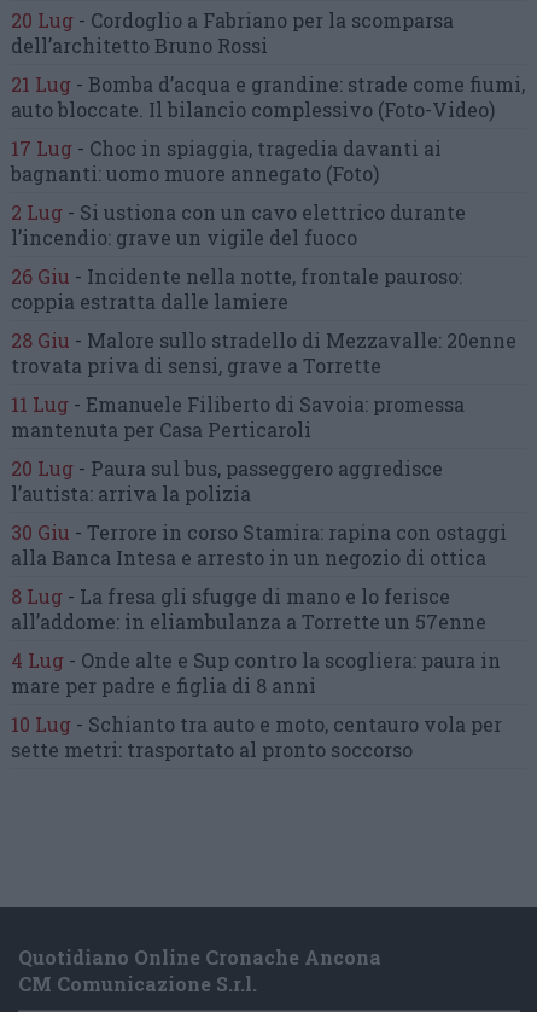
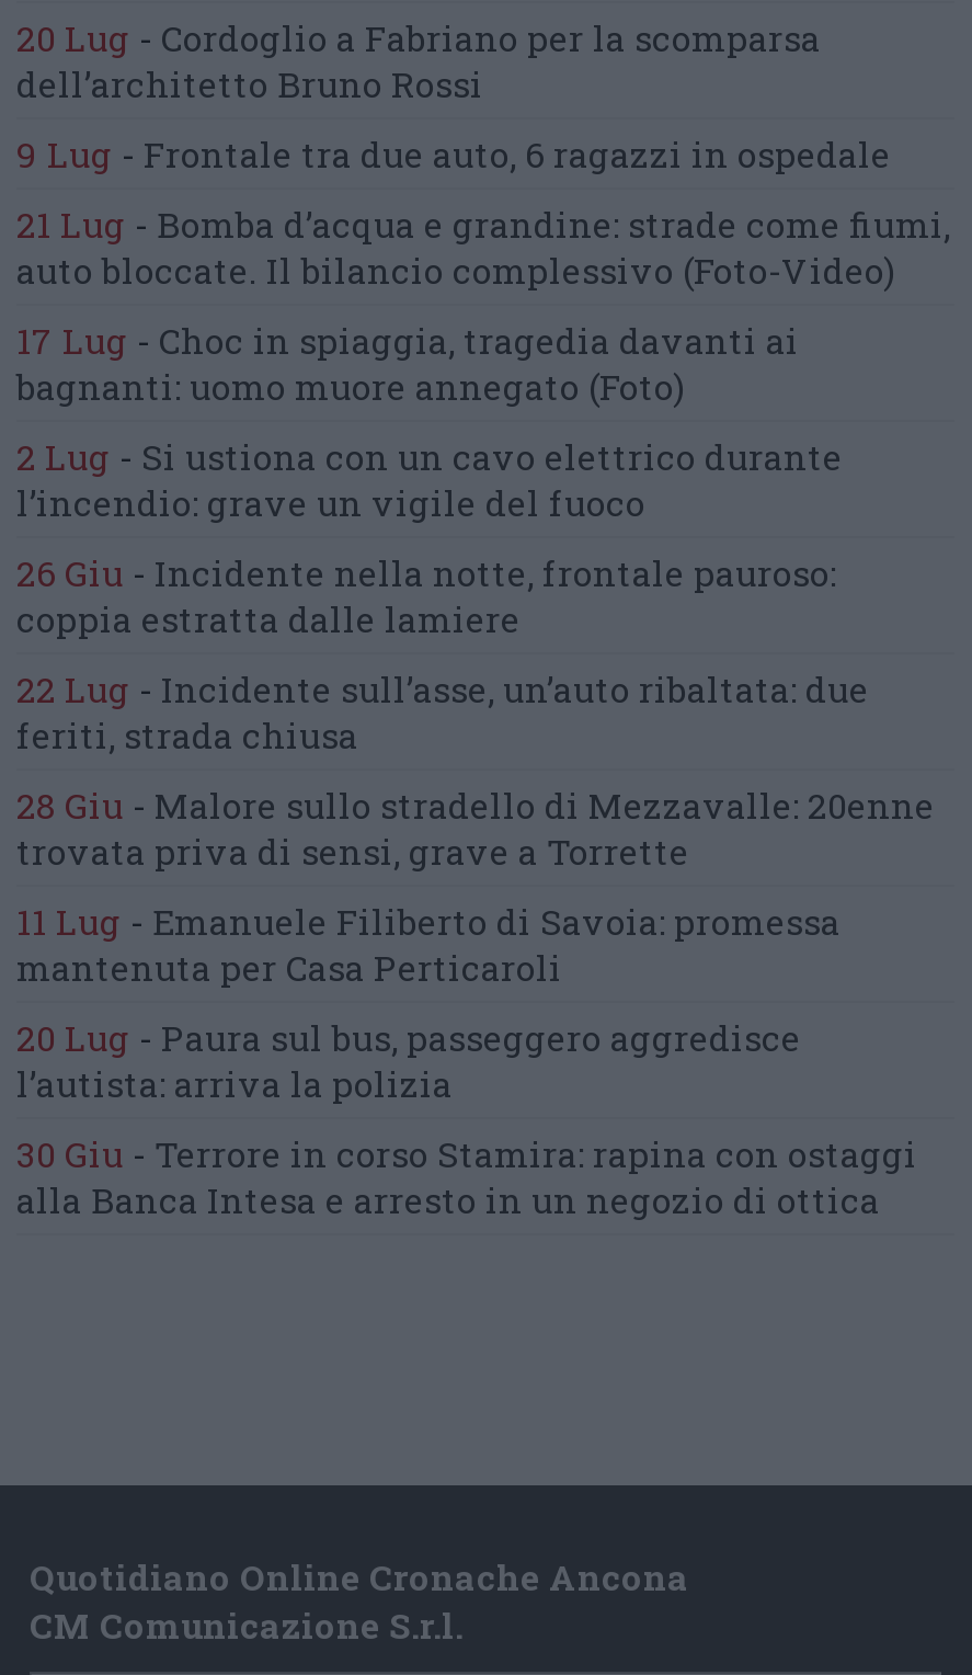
none -> [16,129,891,175] 9 Lug - Frontale tra due auto, 6 ragazzi in ospedale
moved [11,71,525,314] -> [16,200,950,640]: 21 Lug - Bomba d’acqua e grandine: strade come fiumi, | auto bloccate. Il bilancio complessivo (Foto-Video) | 17 Lug - Choc in spiaggia, tragedia davanti ai | bagnanti: uomo muore annegato (Foto) | 2 Lug - Si ustiona con un cavo elettrico durante | l’incendio: grave un vigile del fuoco | 26 Giu - Incidente nella notte, frontale pauroso: | coppia estratta dalle lamiere
none -> [16,664,869,756] 22 Lug - Incidente sull’asse, un’auto ribaltata: due | feriti, strada chiusa
moved [11,327,516,570] -> [16,780,935,1221]: 28 Giu - Malore sullo stradello di Mezzavalle: 20enne | trovata priva di sensi, grave a Torrette | 11 Lug - Emanuele Filiberto di Savoia: promessa | mantenuta per Casa Perticaroli | 20 Lug - Paura sul bus, passeggero aggredisce | l’autista: arriva la polizia | 30 Giu - Terrore in corso Stamira: rapina con ostaggi | alla Banca Intesa e arresto in un negozio di ottica
[11,583,502,762] 8 Lug - La fresa gli sfugge di mano e lo ferisce | all’addome: in eliambulanza a Torrette un 57enne | 4 Lug - Onde alte e Sup contro la scogliera: paura in | mare per padre e figlia di 8 anni | 10 Lug - Schianto tra auto e moto, centauro vola per | sette metri: trasportato al pronto soccorso -> none

